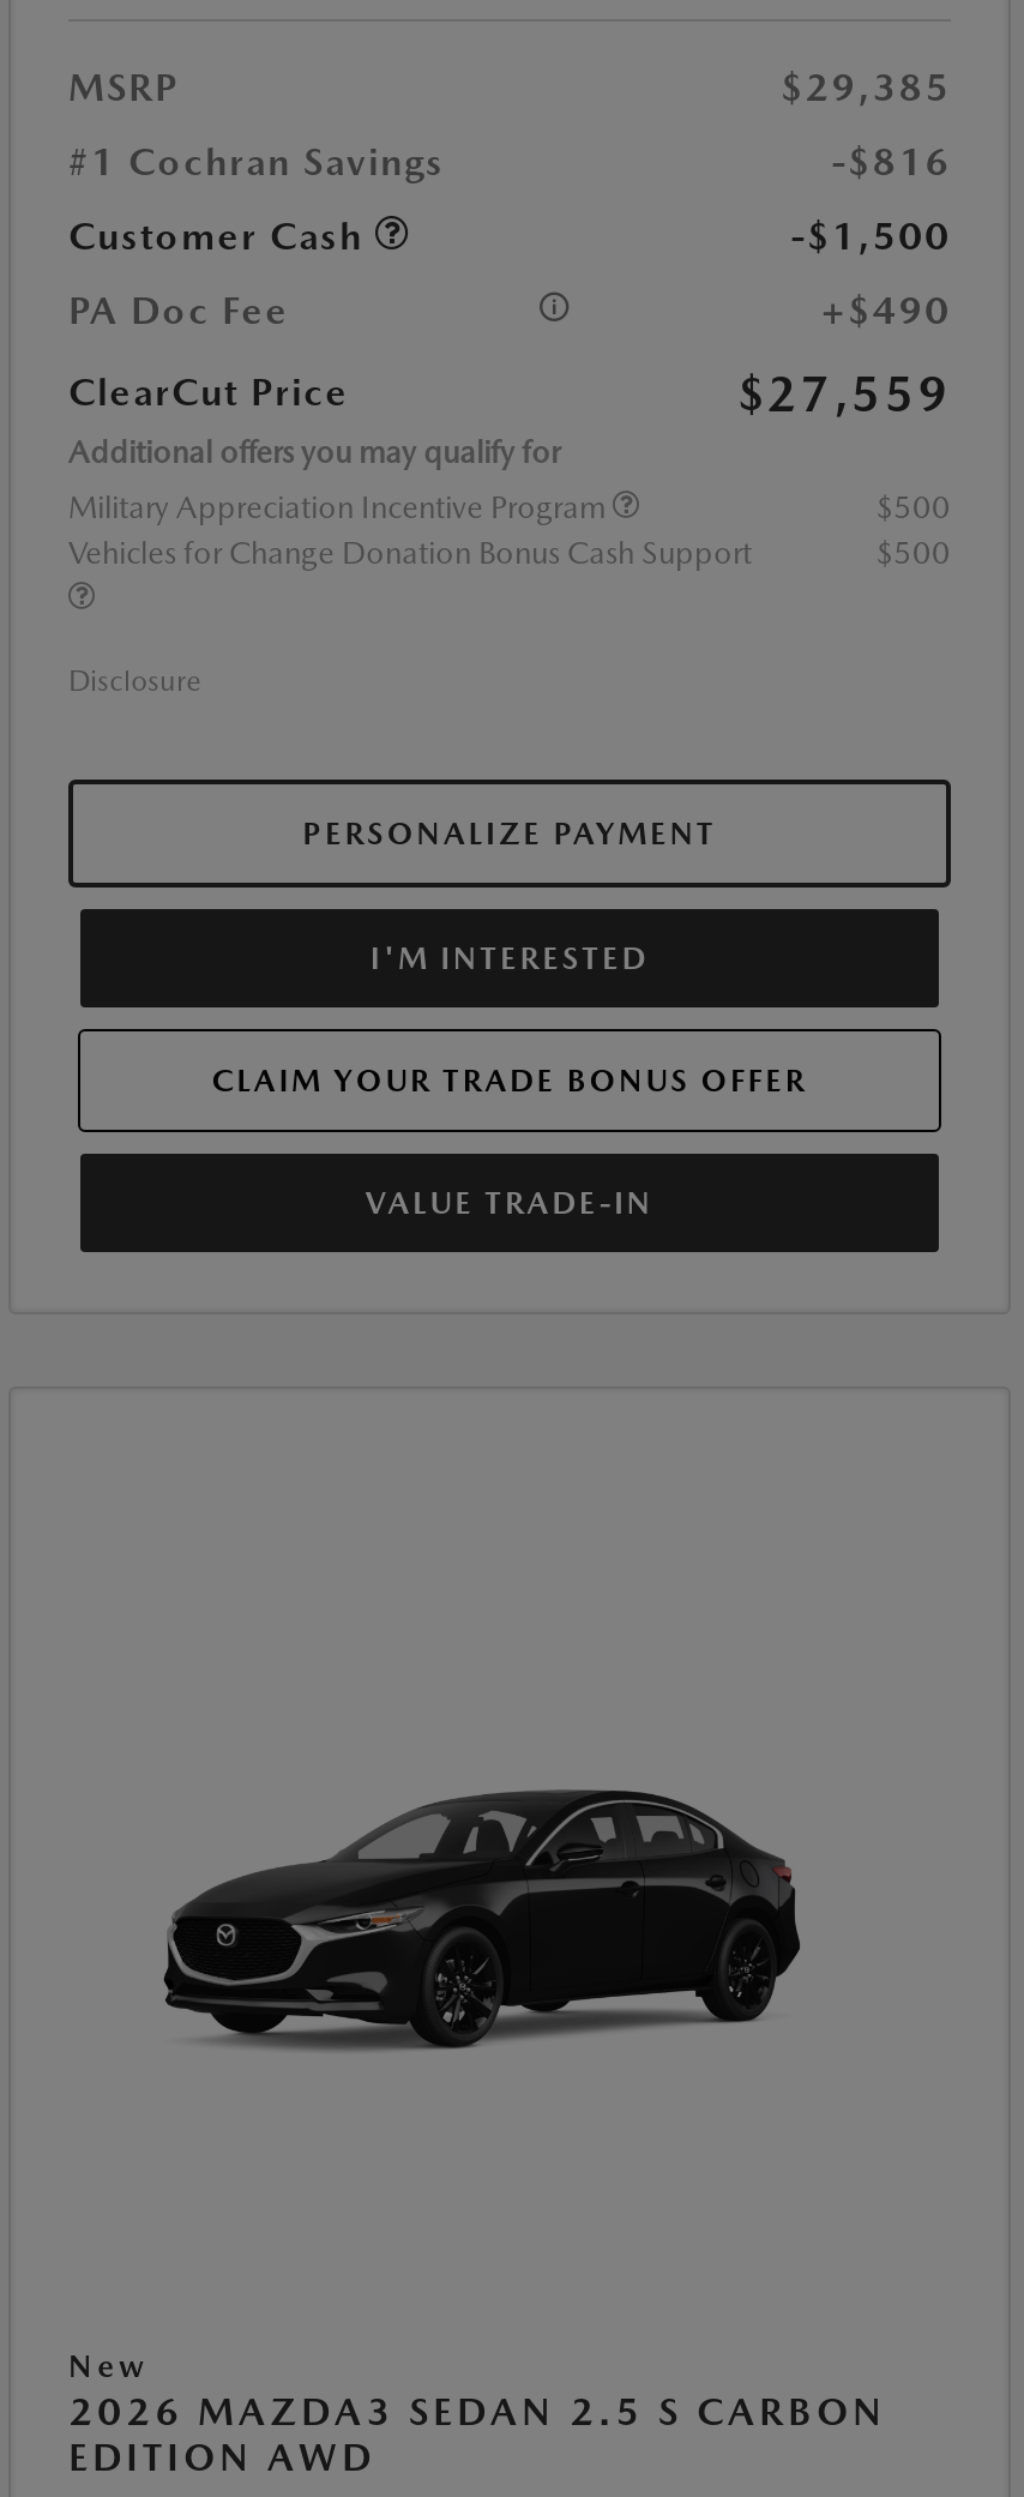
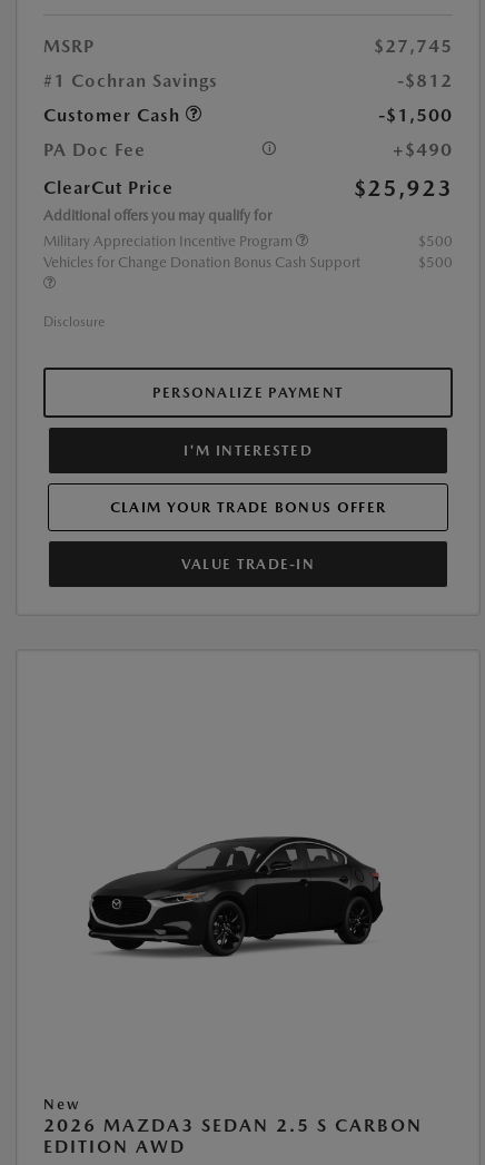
[781,64,951,109] $29,385 -> [374,35,453,56] $27,745
[831,138,951,184] -$816 -> [397,70,453,91] -$812
[737,364,951,421] $27,559 -> [354,174,453,201] $25,923

